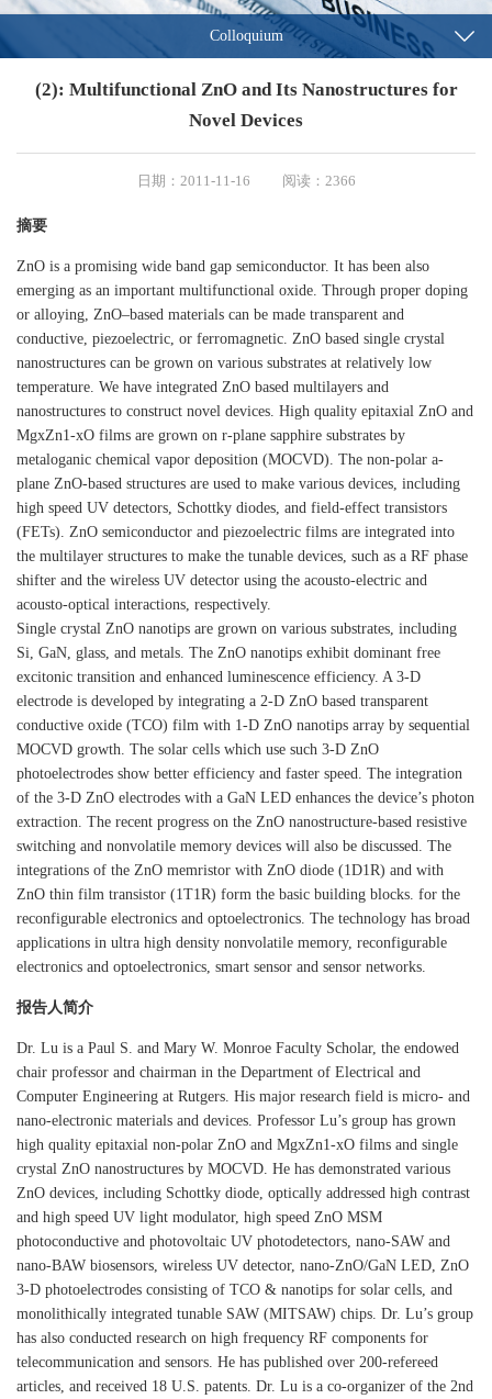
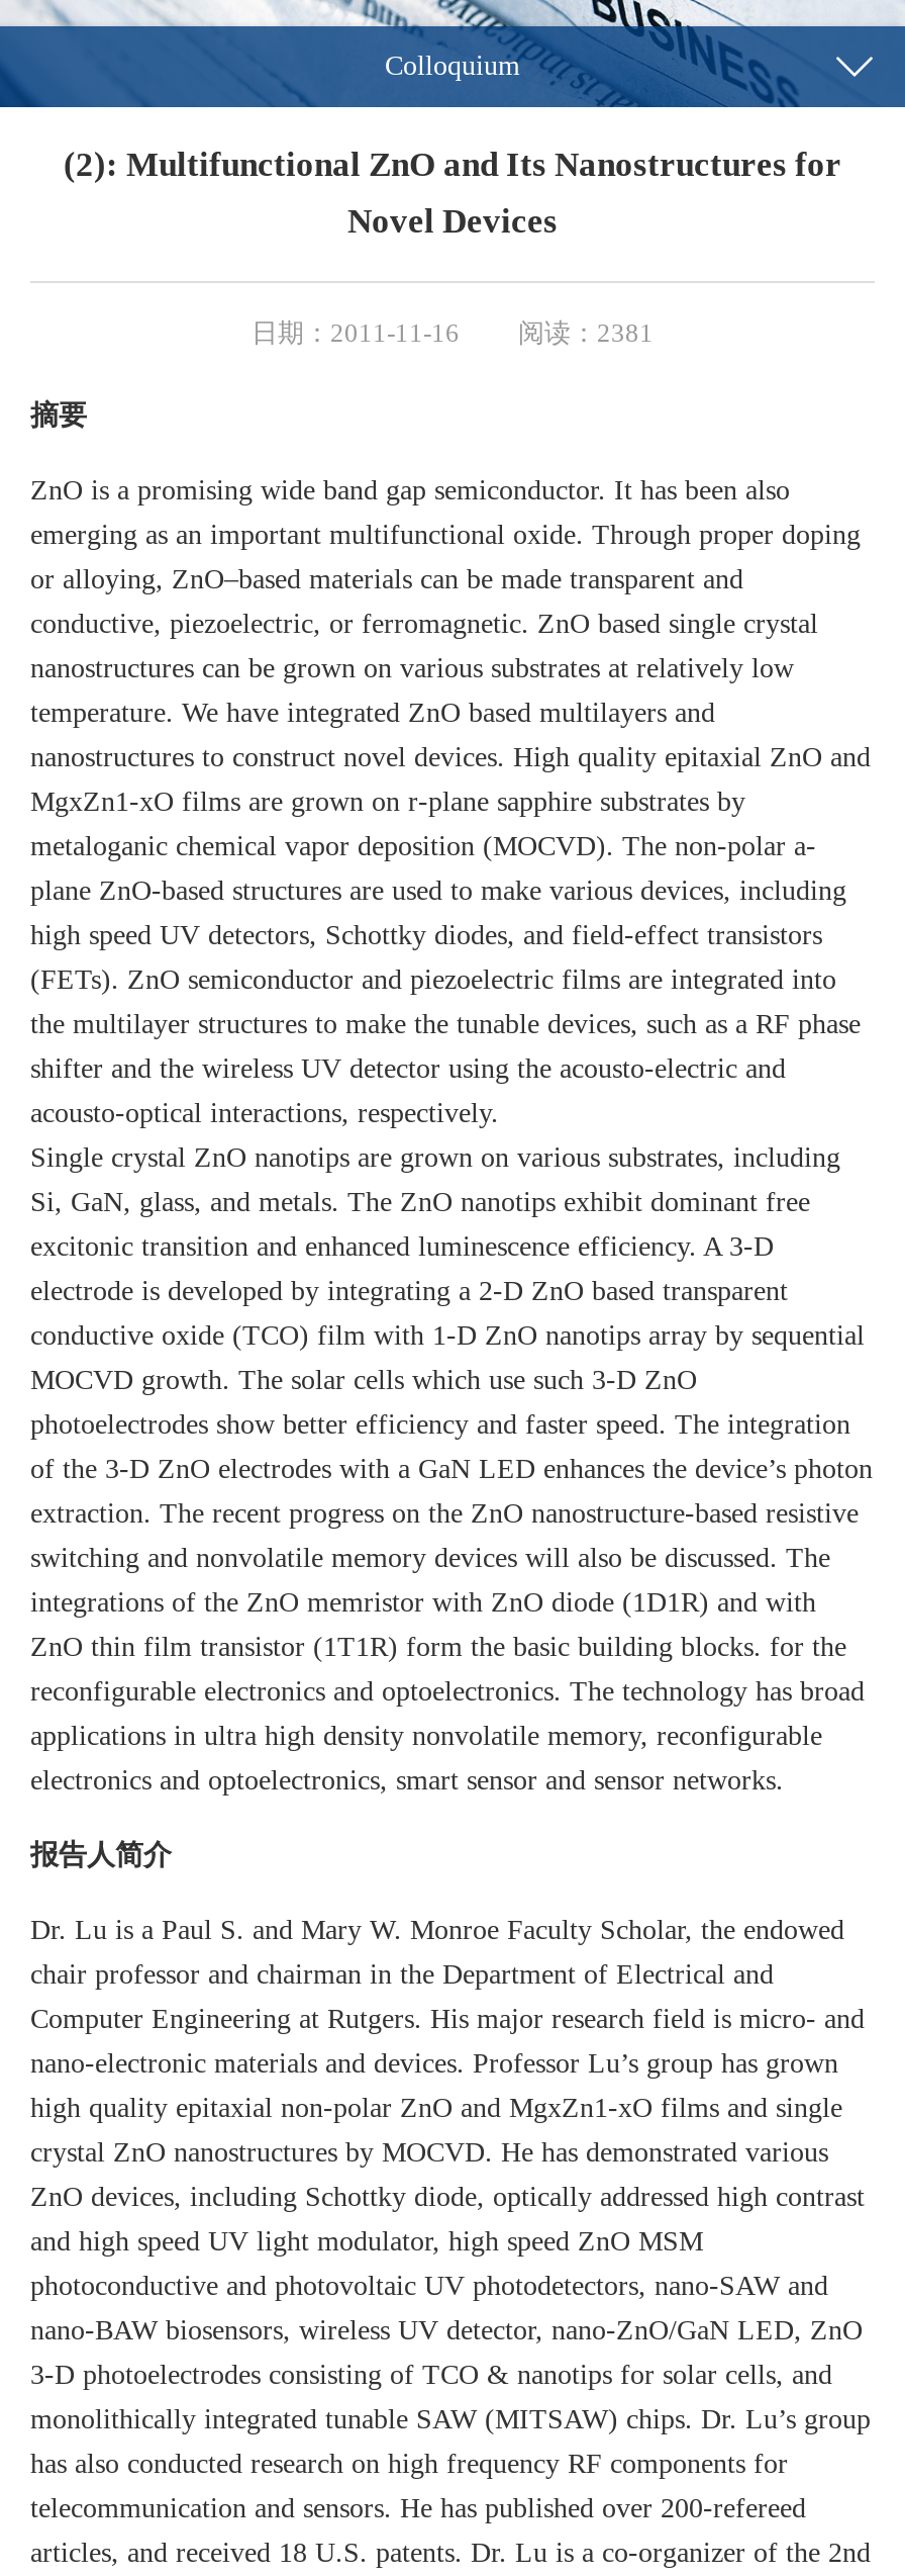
[137,172,355,189] 日期：2011-11-16 阅读：2366 -> [252,317,653,348] 日期：2011-11-16 阅读：2381

